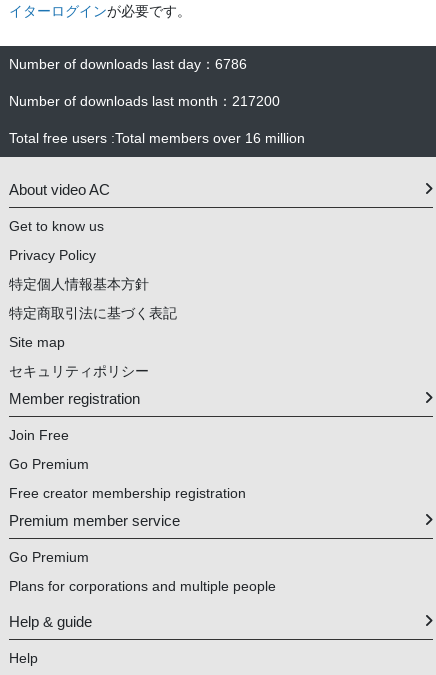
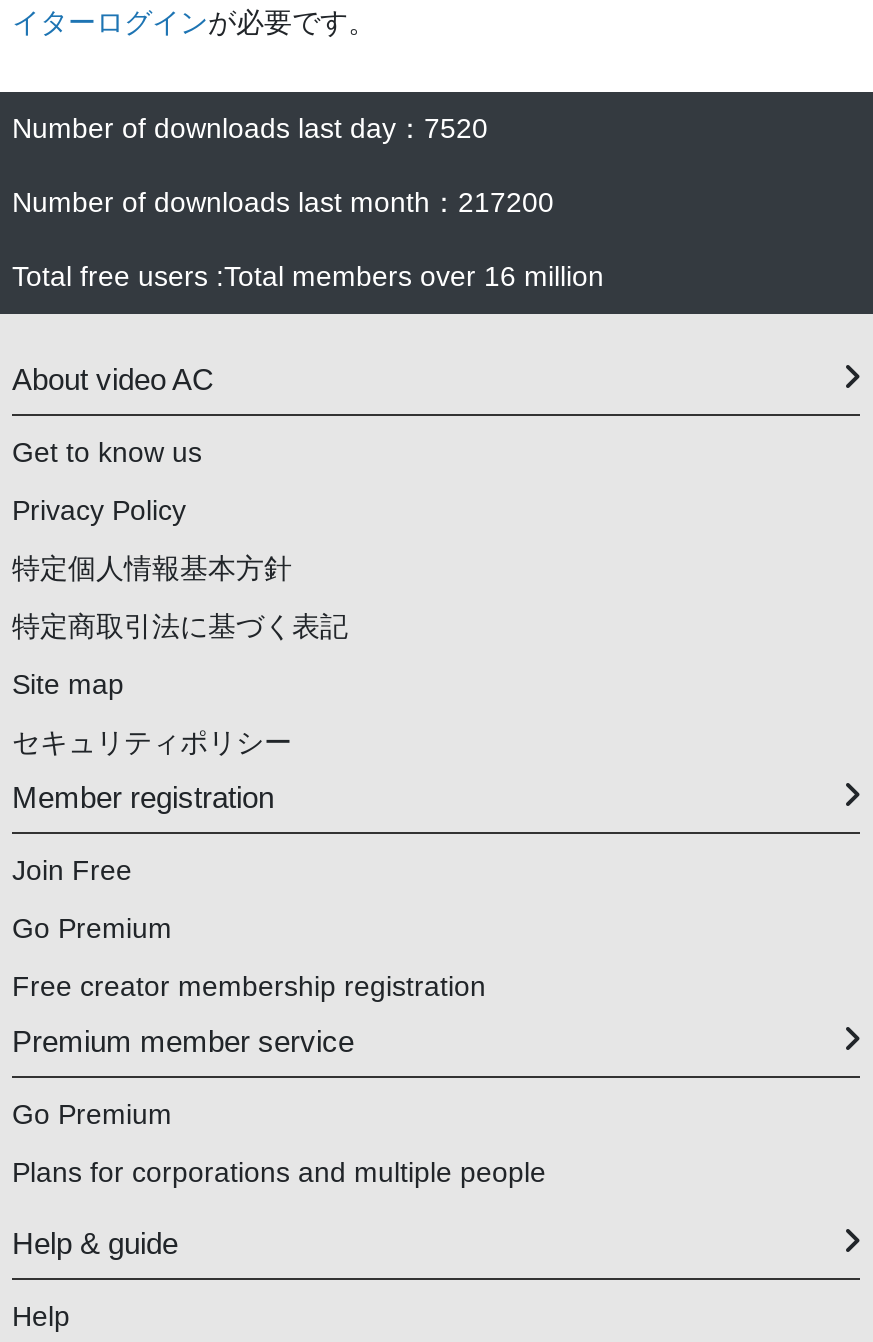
[9,56,247,72] Number of downloads last day：6786 -> [12,111,488,143] Number of downloads last day：7520

